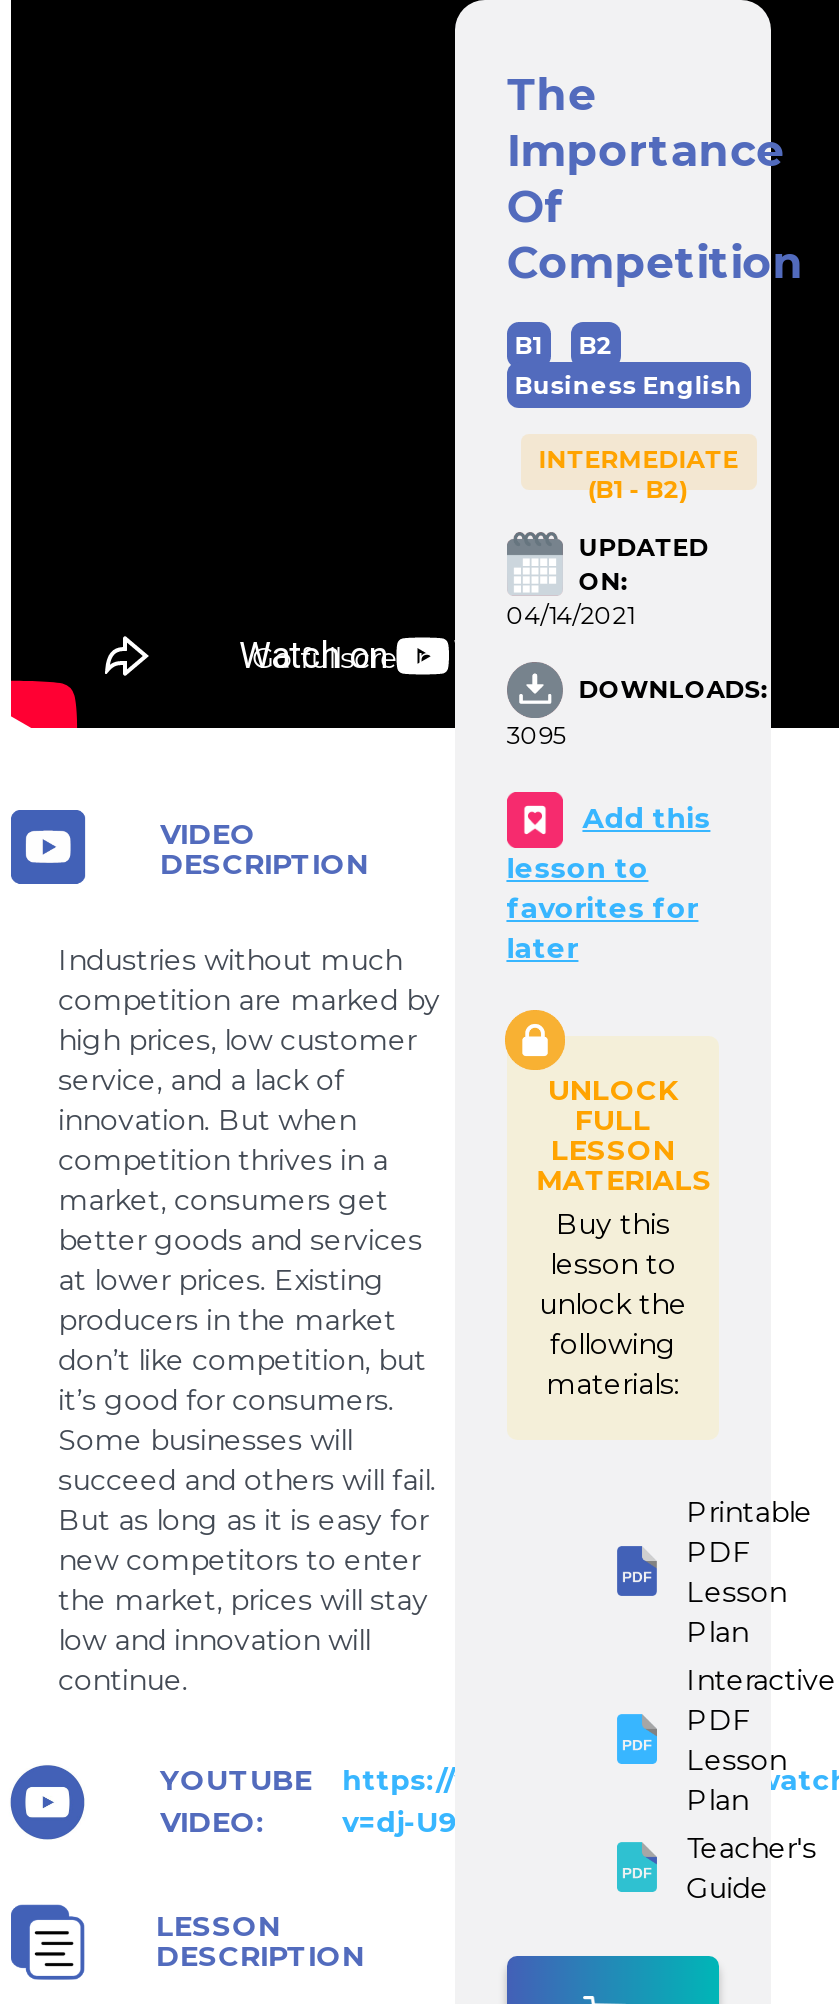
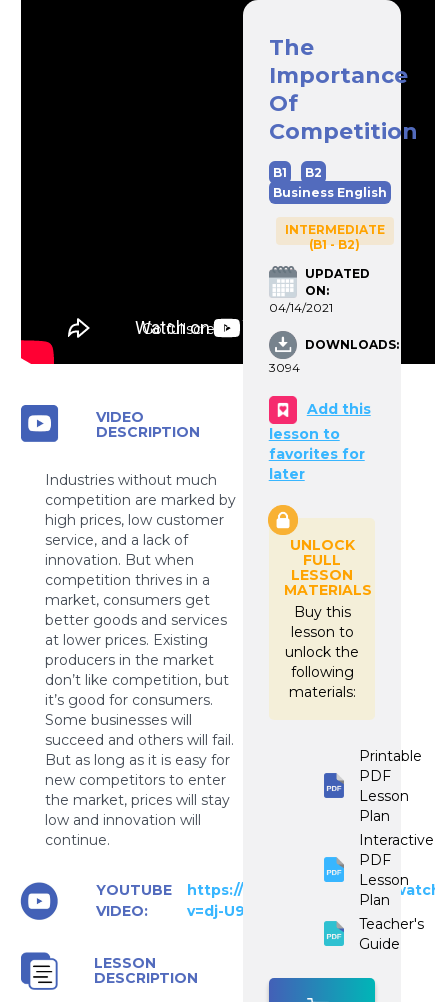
[506,720,564,750] 3095 -> [269,360,300,375] 3094

